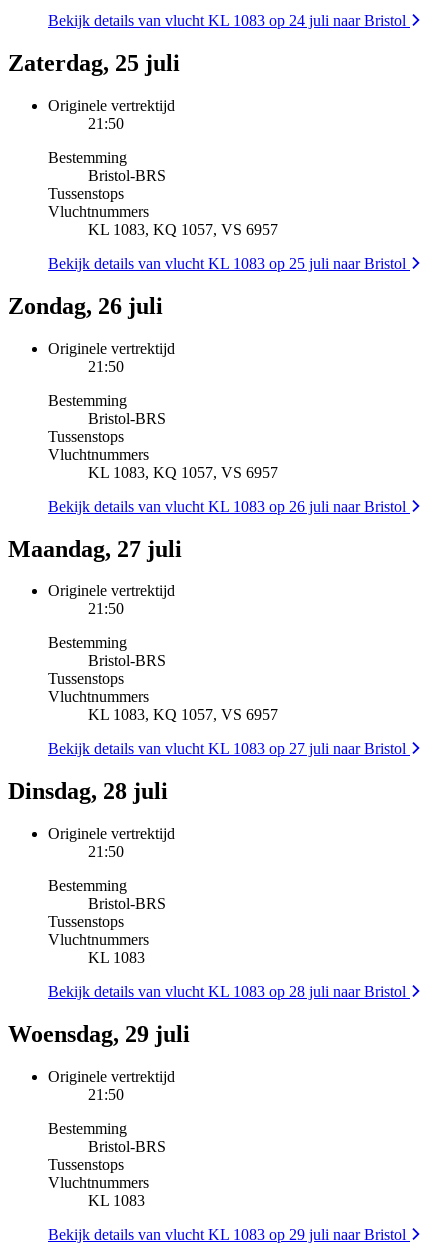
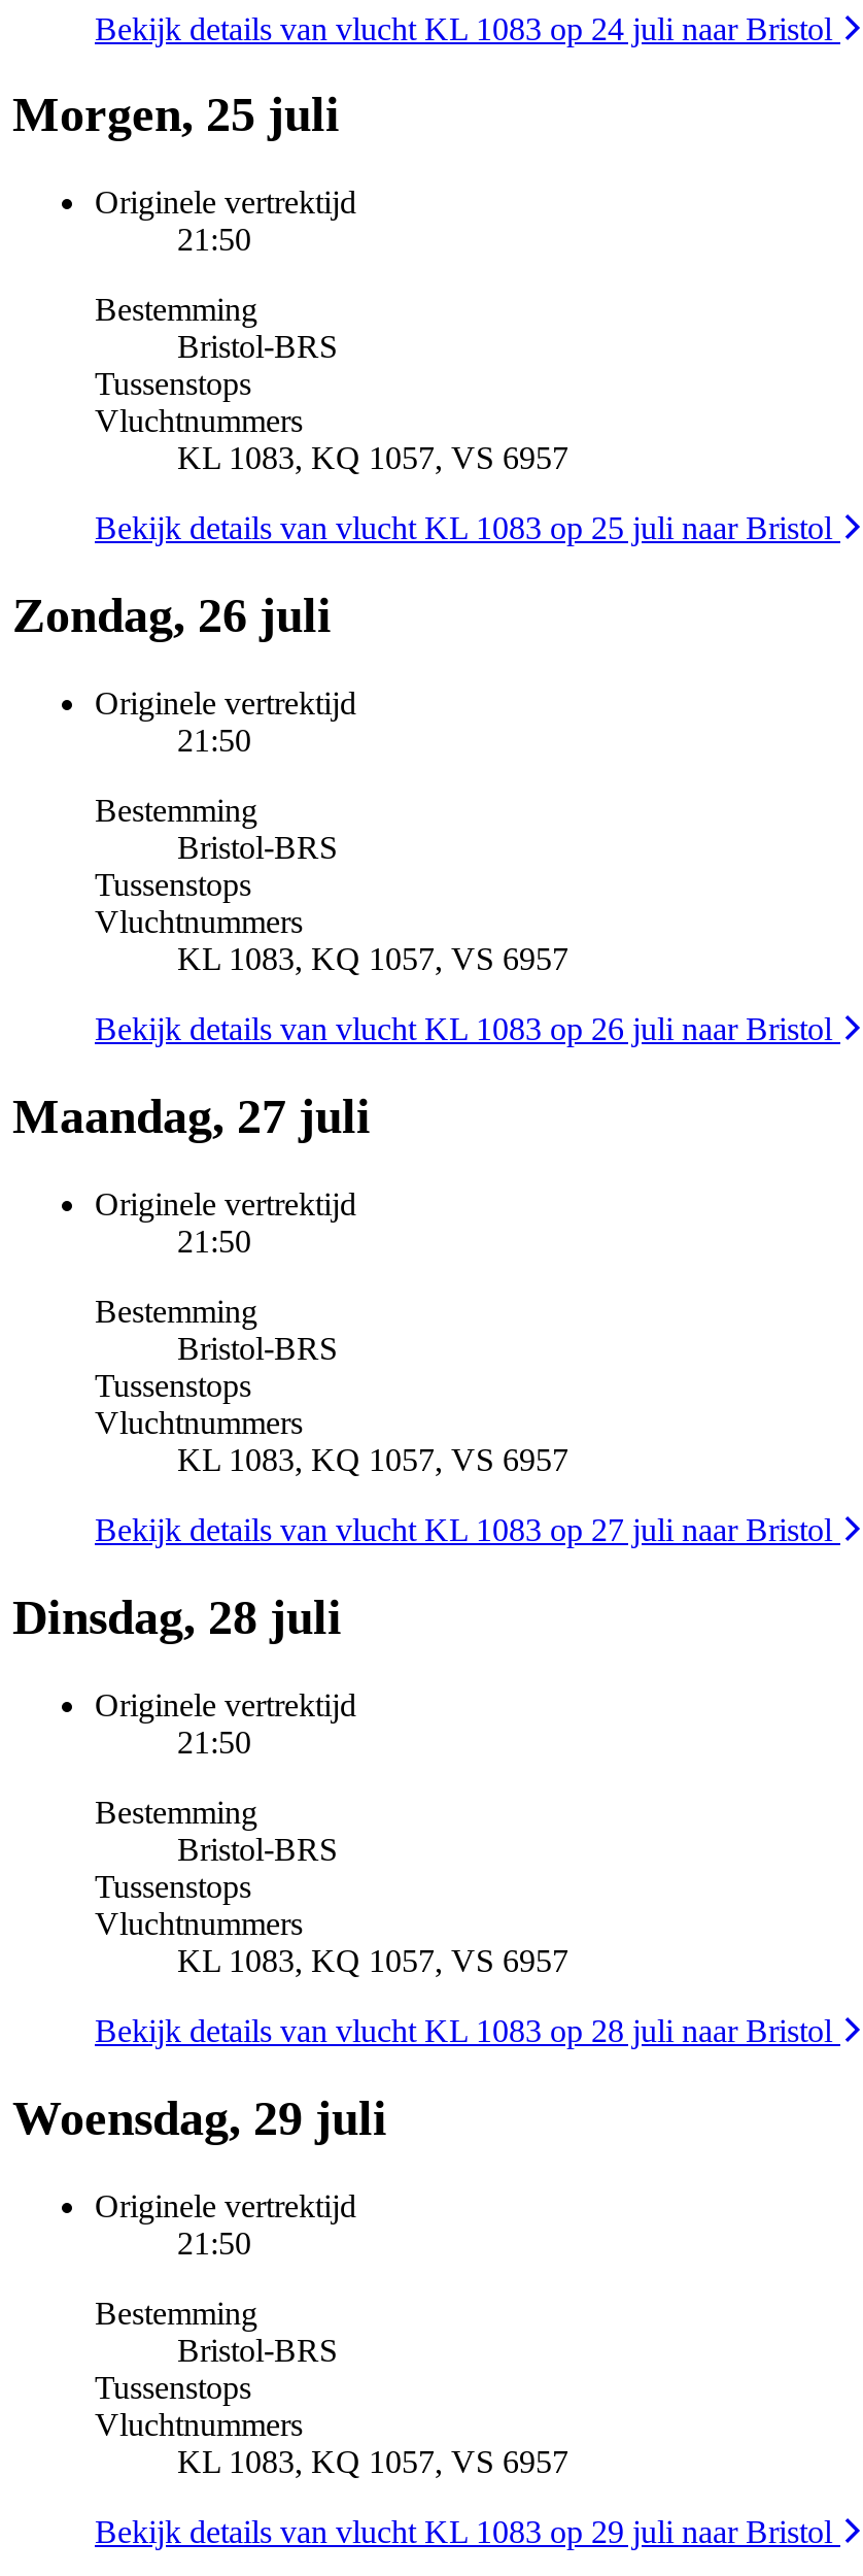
[8,50,180,76] Zaterdag, 25 juli -> [12,88,340,142] Morgen, 25 juli
[88,949,145,966] KL 1083 -> [177,1942,568,1978] KL 1083, KQ 1057, VS 6957
[88,1192,145,1209] KL 1083 -> [177,2443,568,2478] KL 1083, KQ 1057, VS 6957

